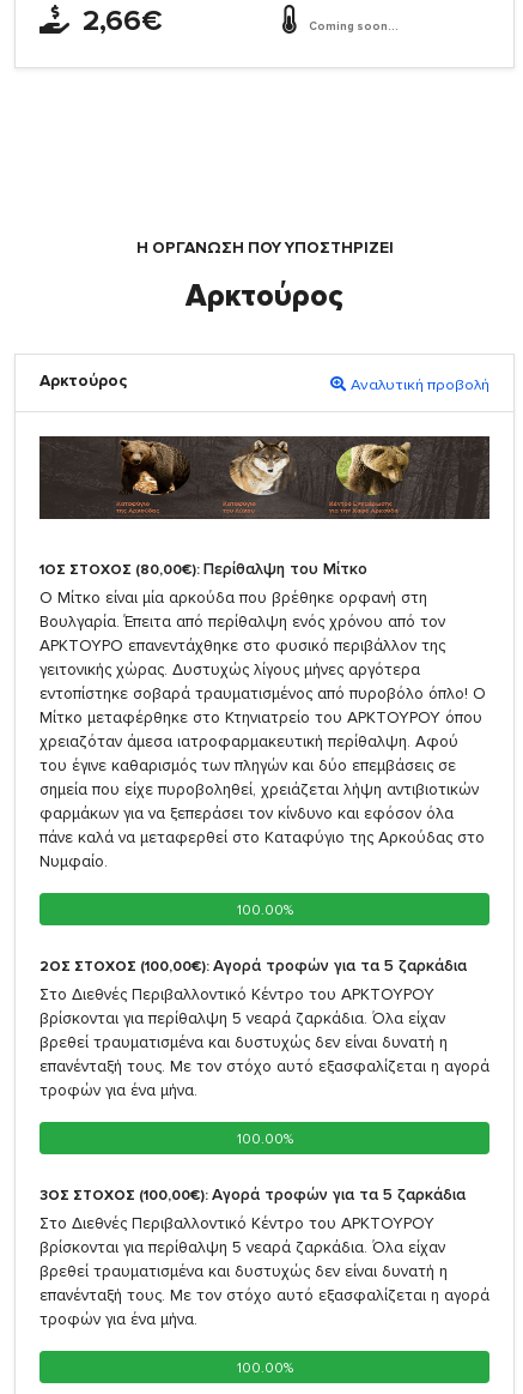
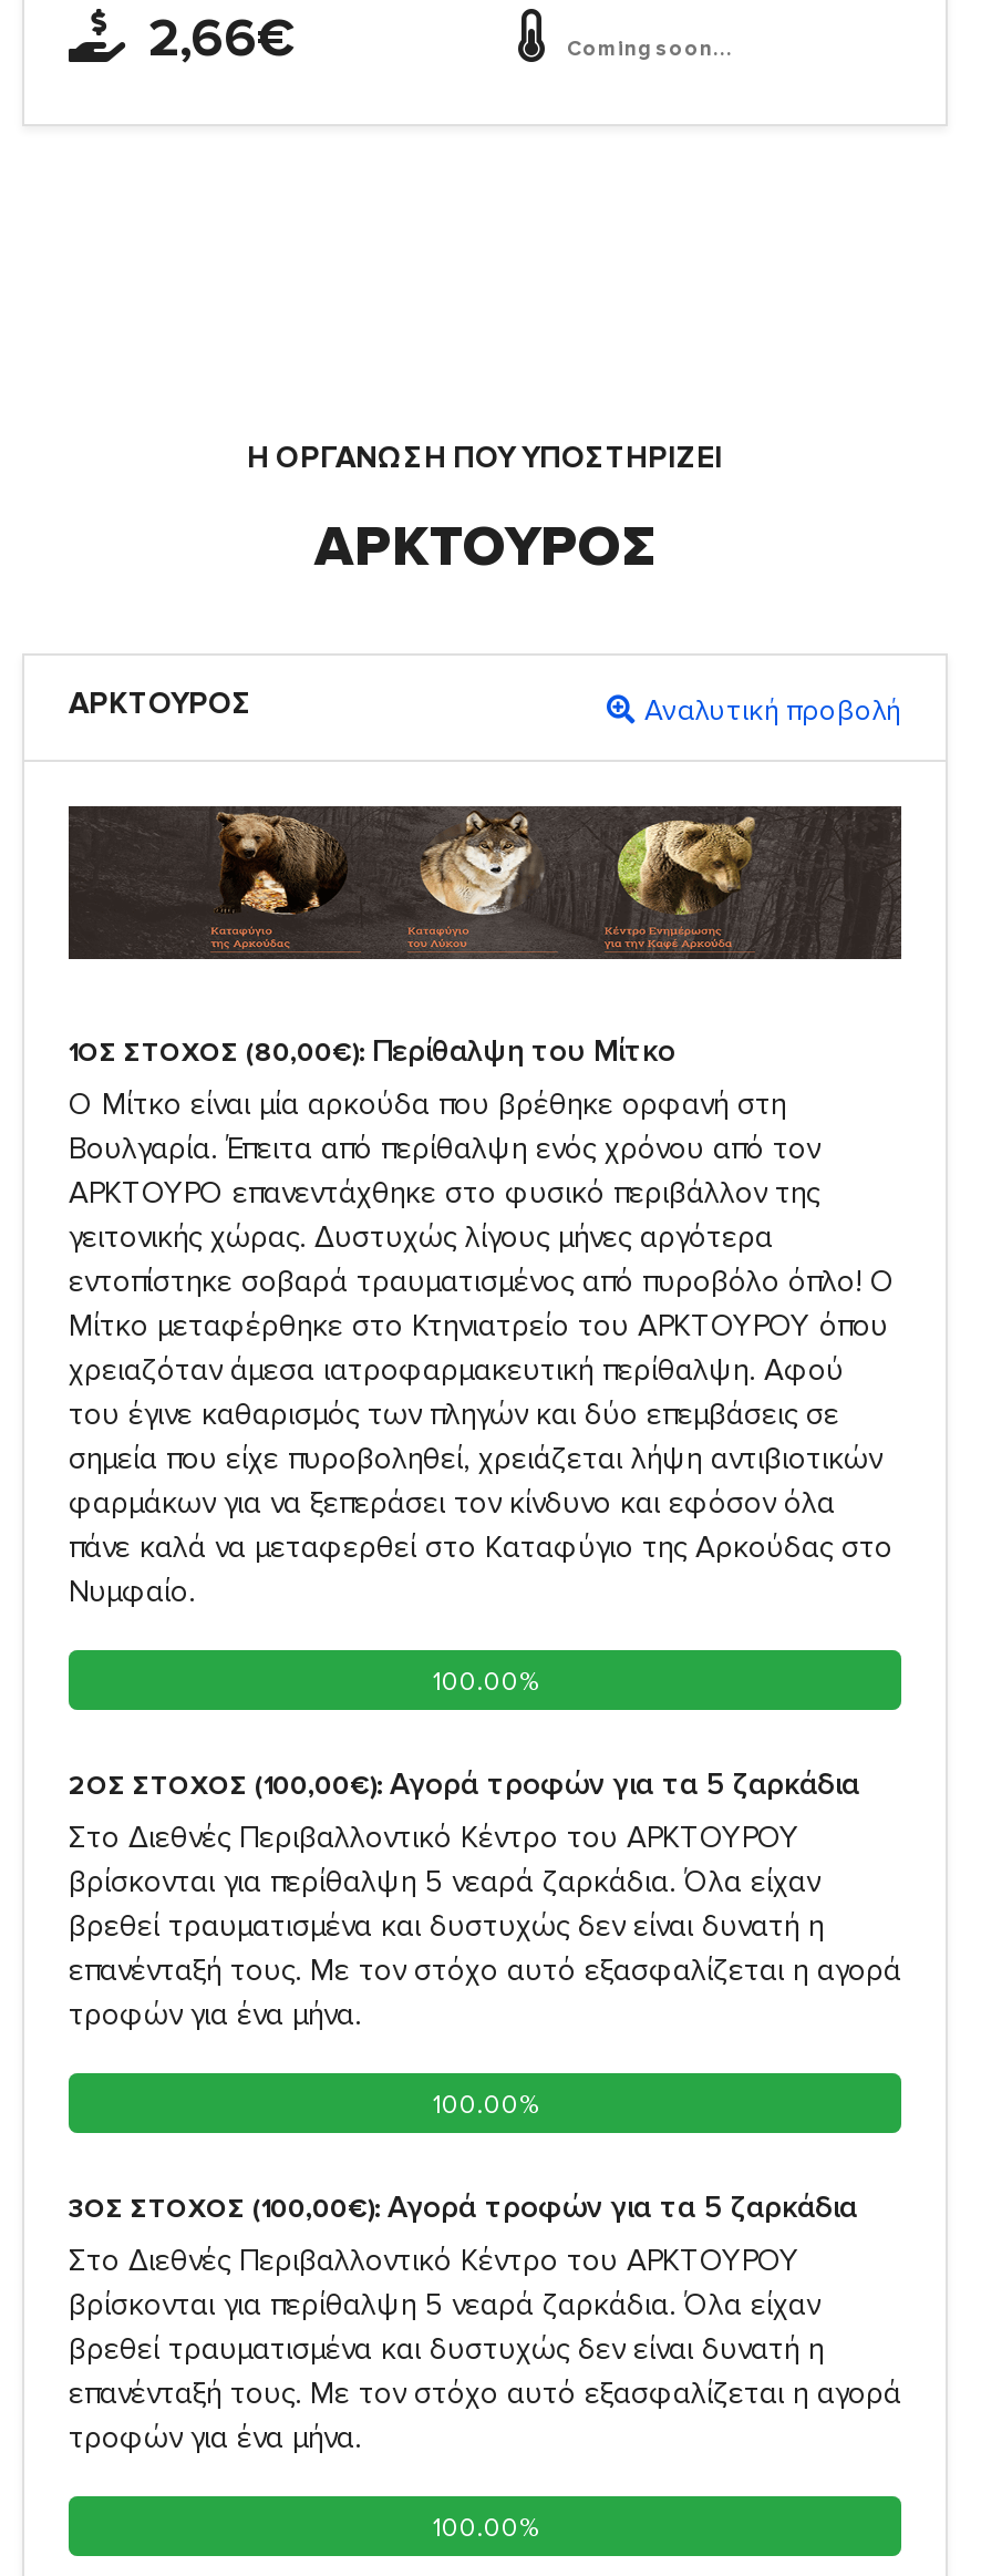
[186,278,343,315] Αρκτούρος -> [314,514,655,583] ΑΡΚΤΟΥΡΟΣ
[39,370,127,391] Αρκτούρος -> [69,684,252,722] ΑΡΚΤΟΥΡΟΣ

